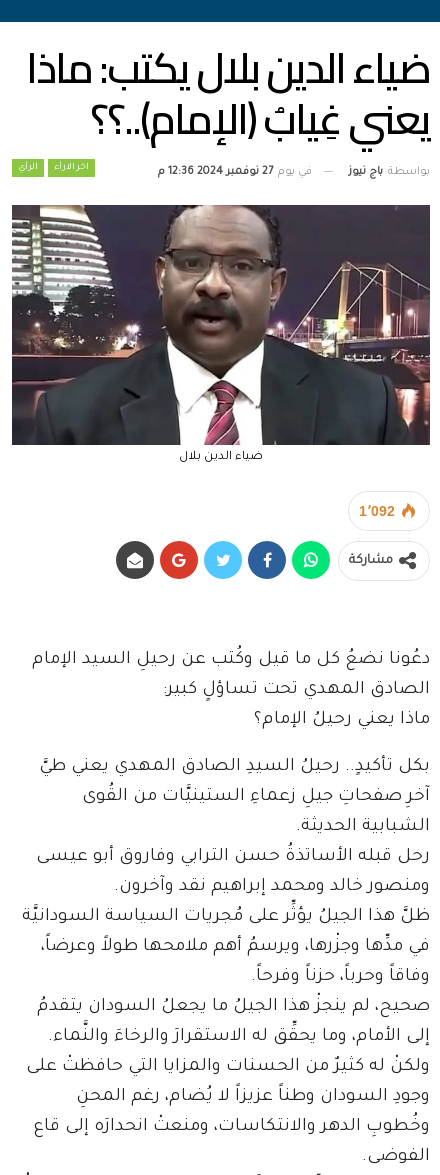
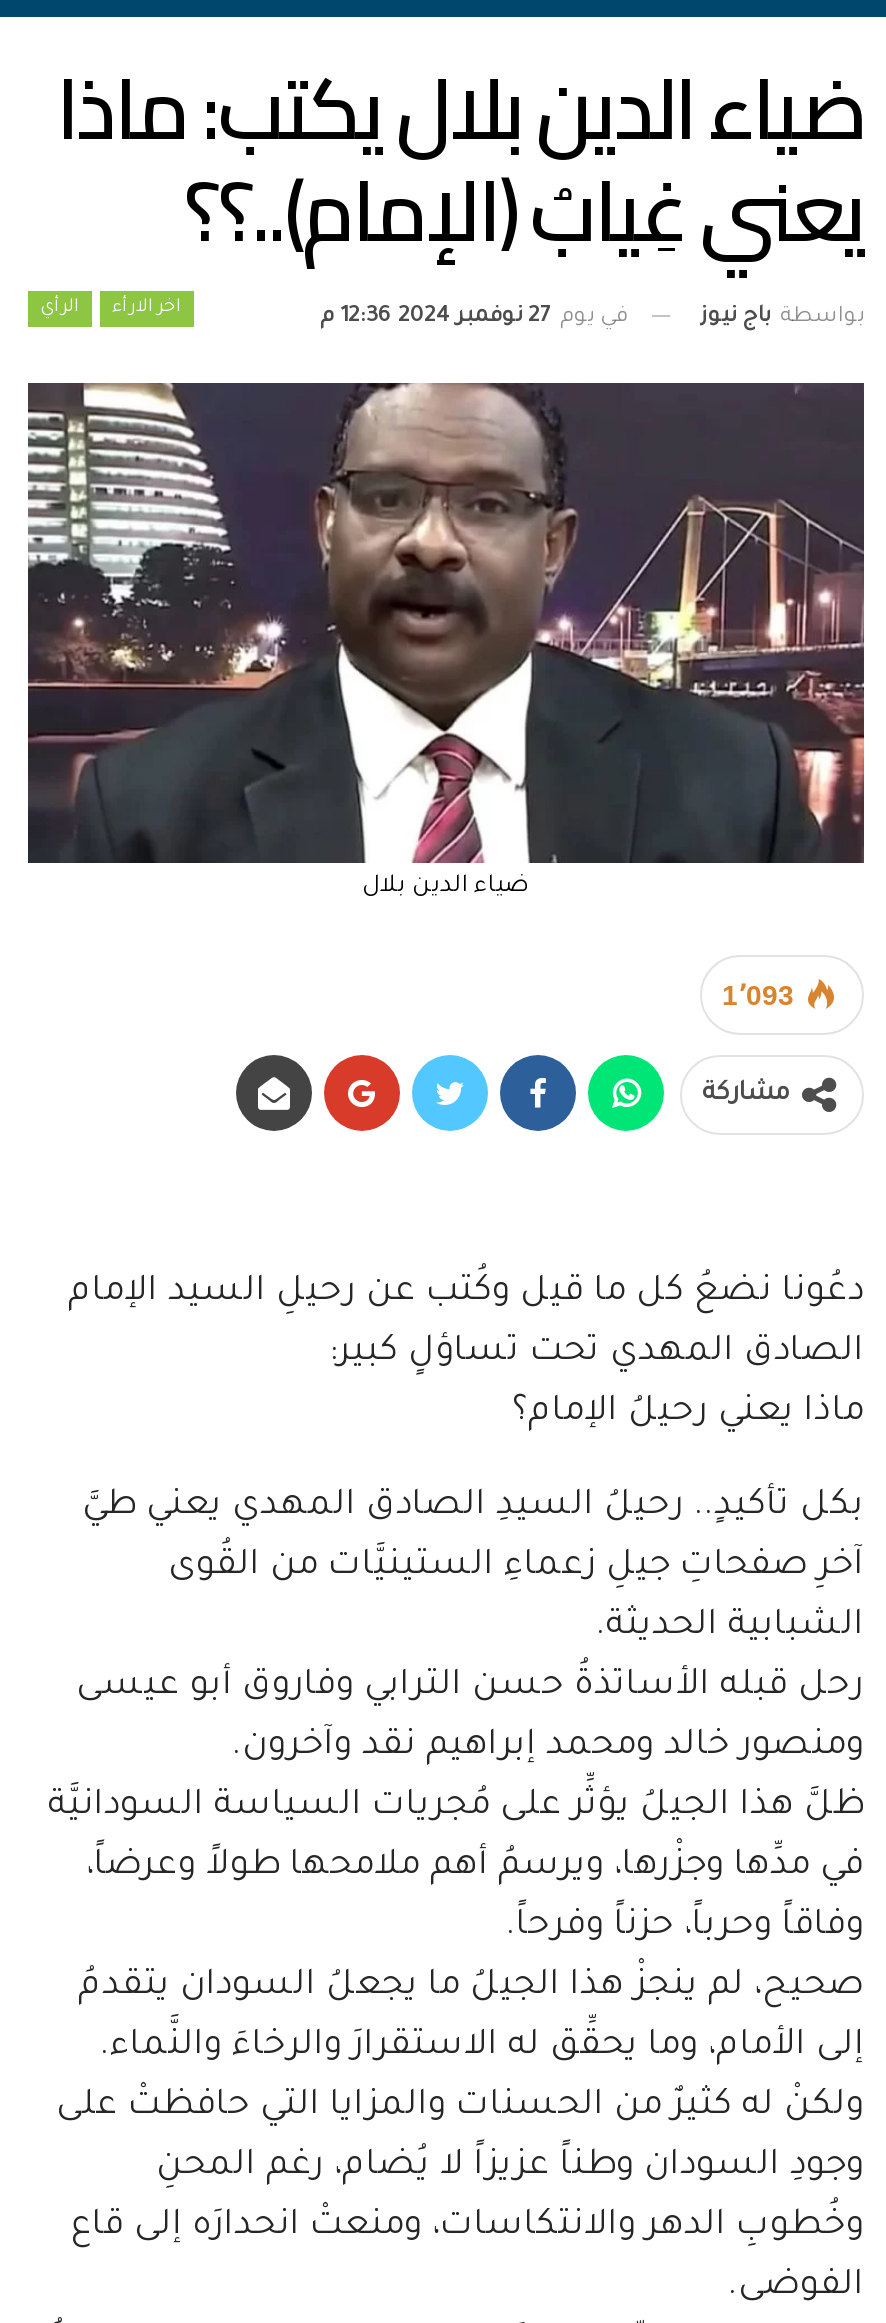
[359,503,395,519] 1٬092 -> [722,979,794,1011] 1٬093

